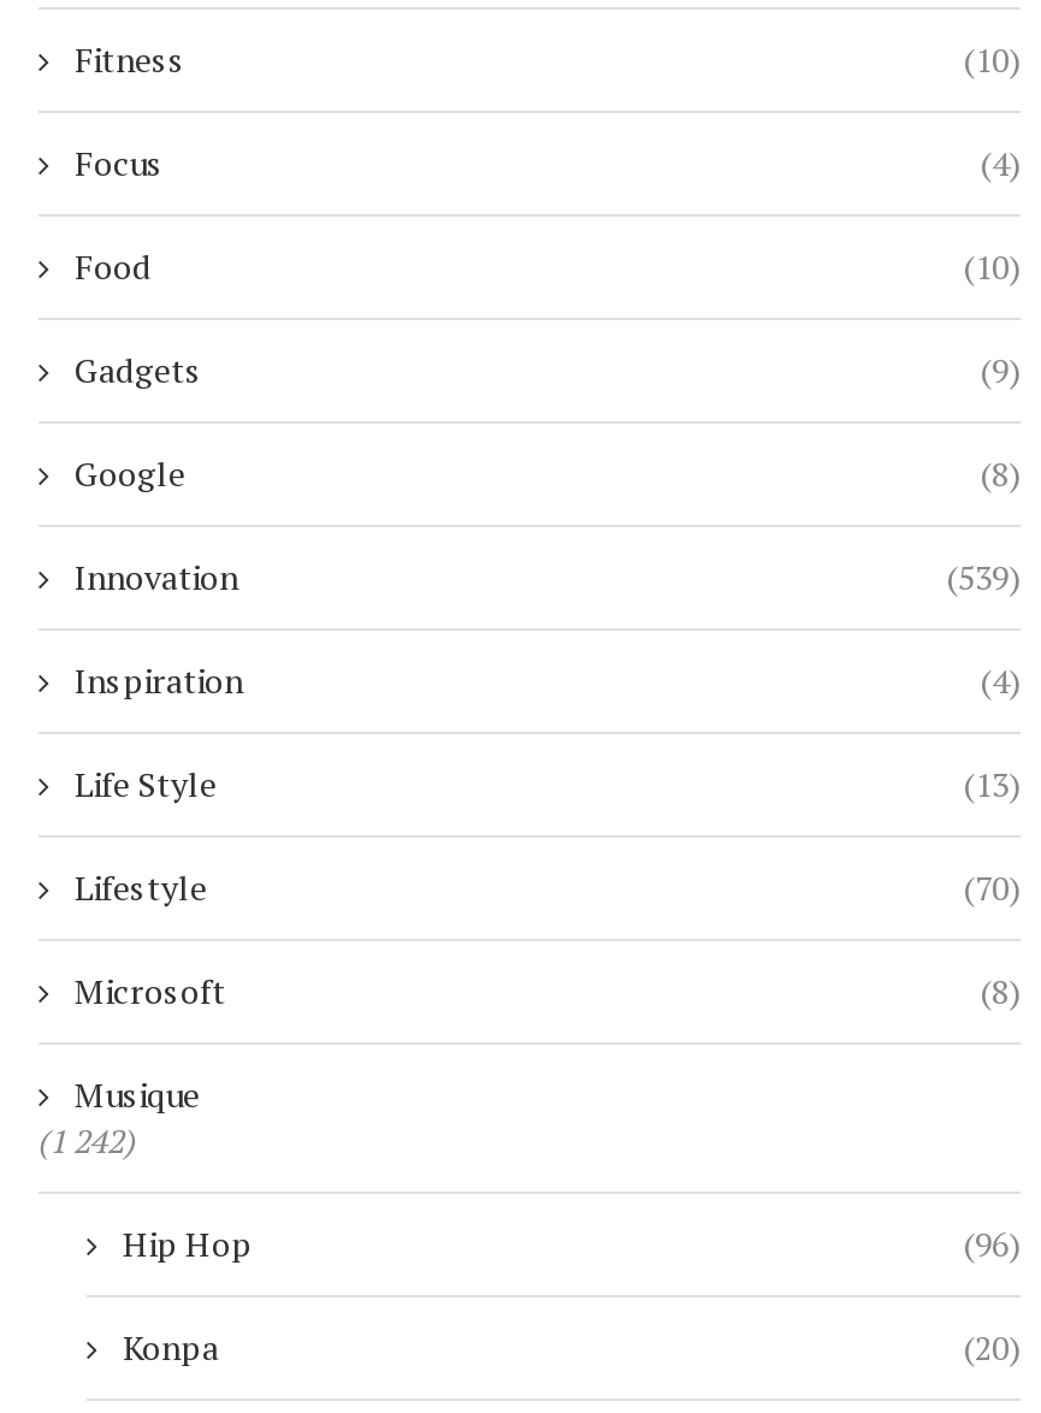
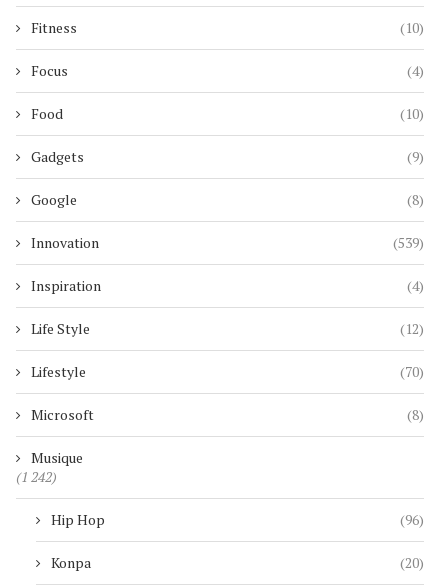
[963,761,1021,807] (13) -> [400,319,424,338] (12)

